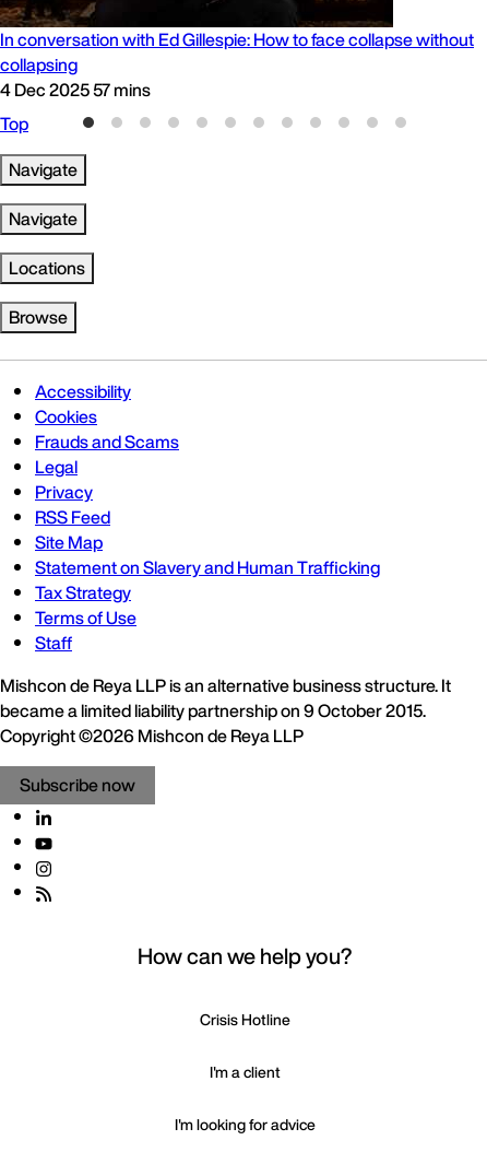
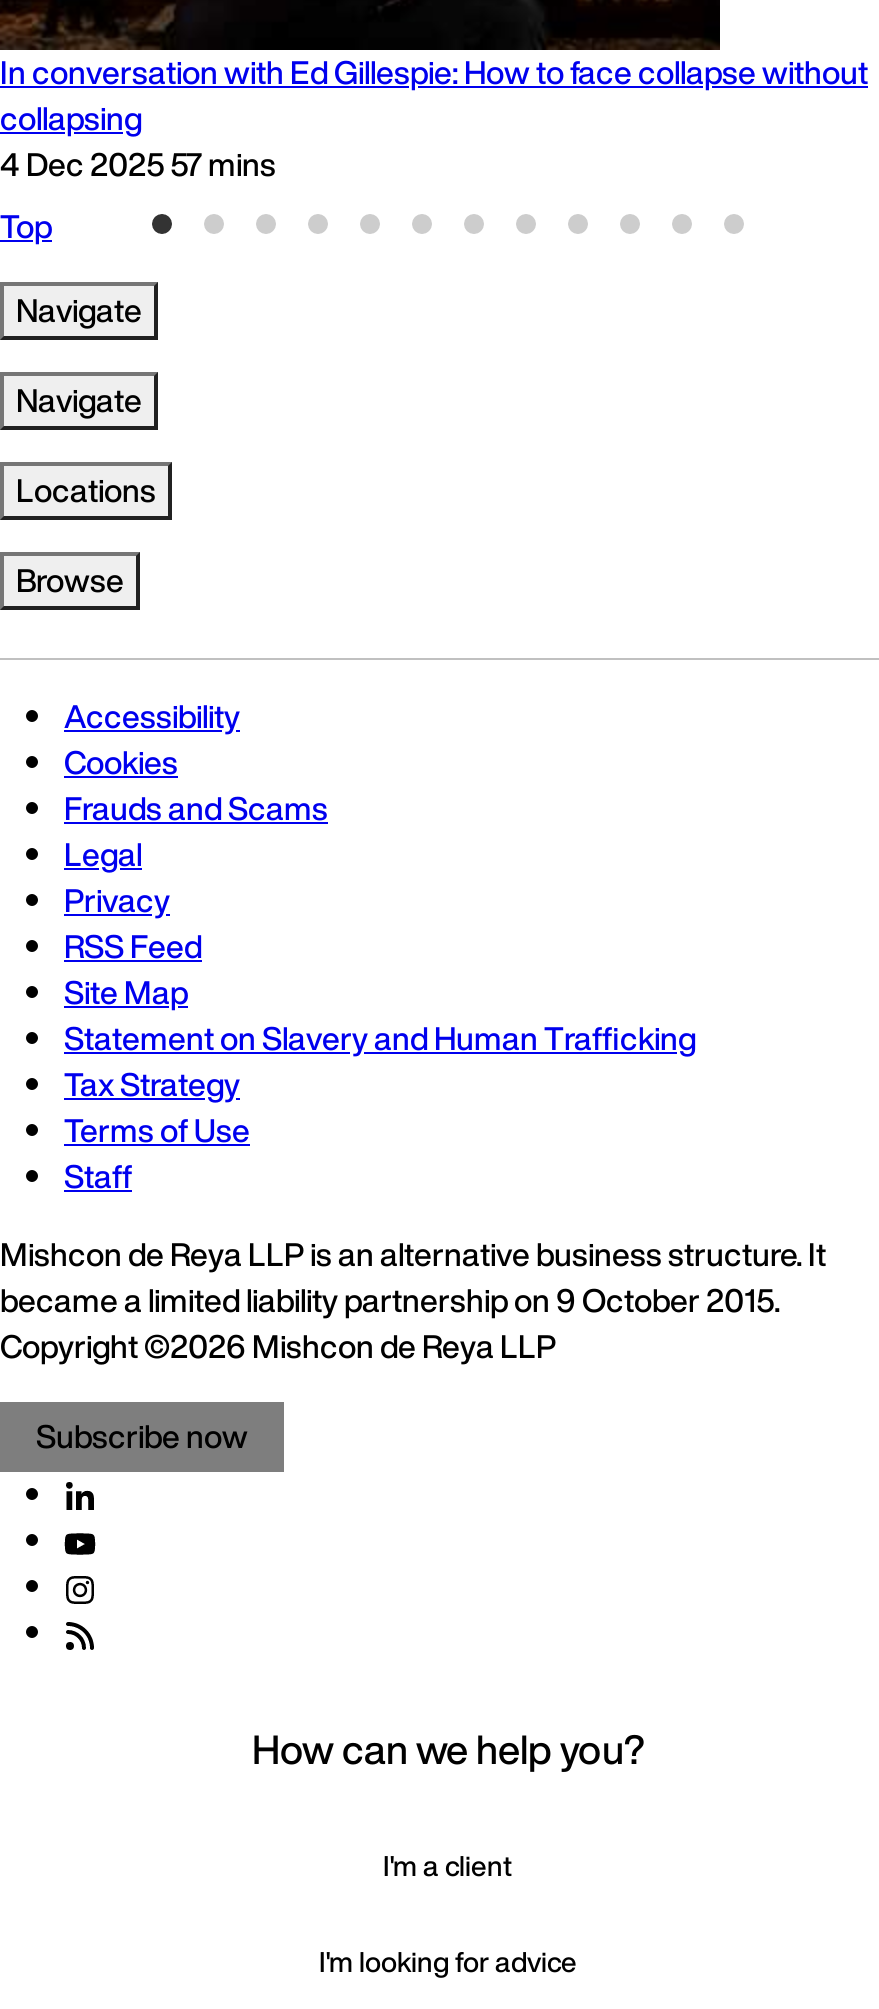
[199,1008,290,1031] Crisis Hotline -> none

